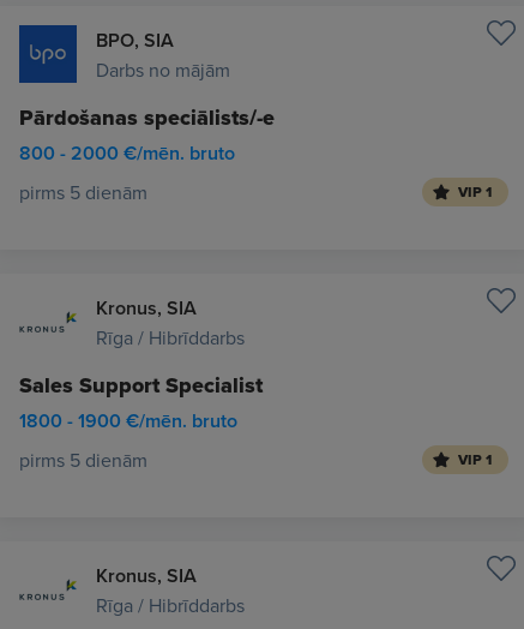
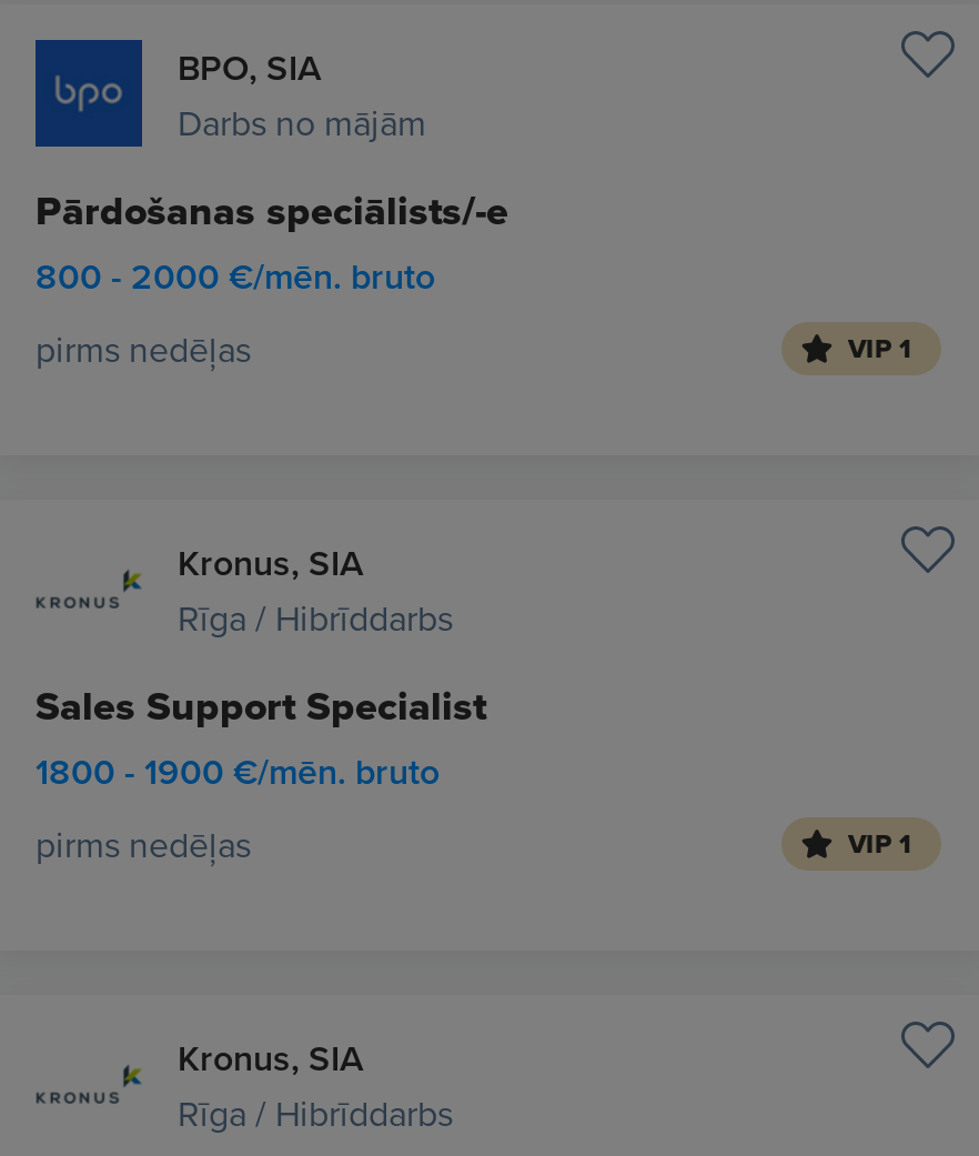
[19,179,147,205] pirms 5 dienām -> [36,324,251,373] pirms nedēļas
[19,447,147,473] pirms 5 dienām -> [36,820,251,868] pirms nedēļas

